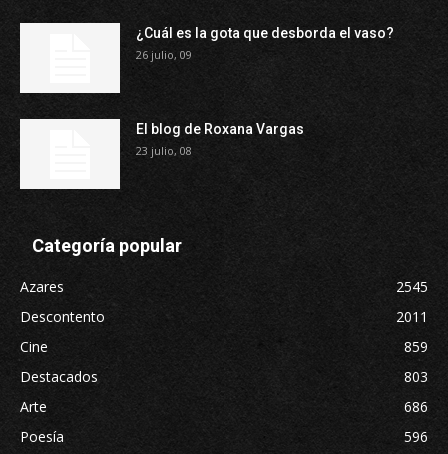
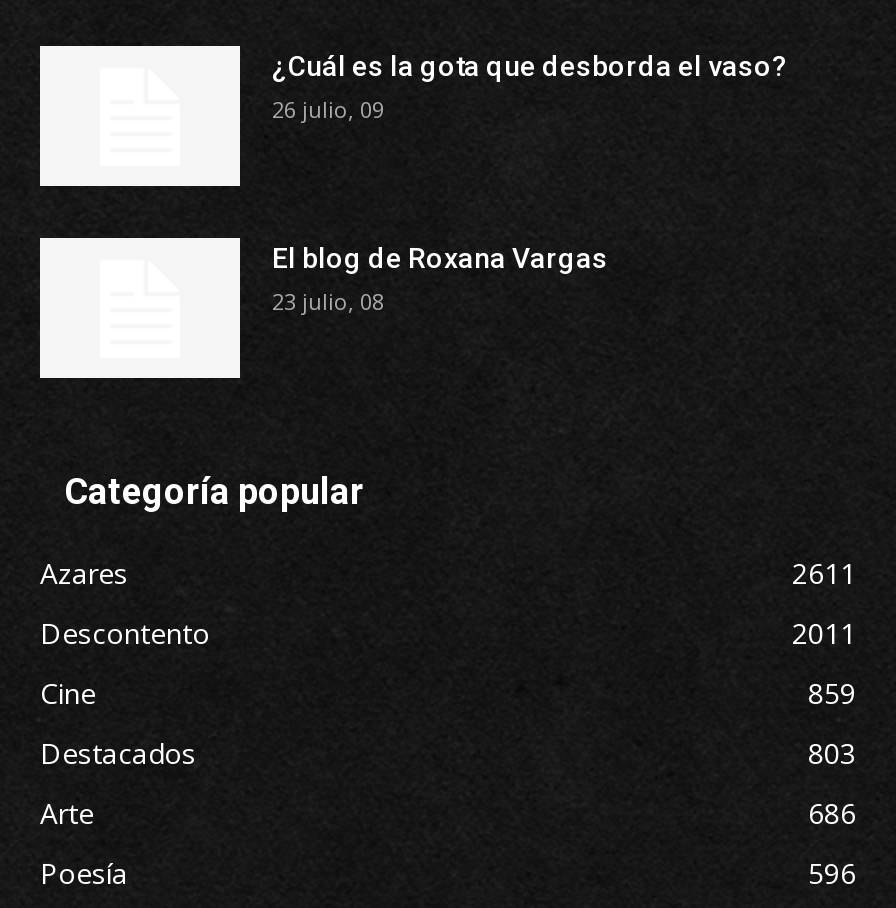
[396,277,428,296] 2545 -> [792,555,856,593] 2611

